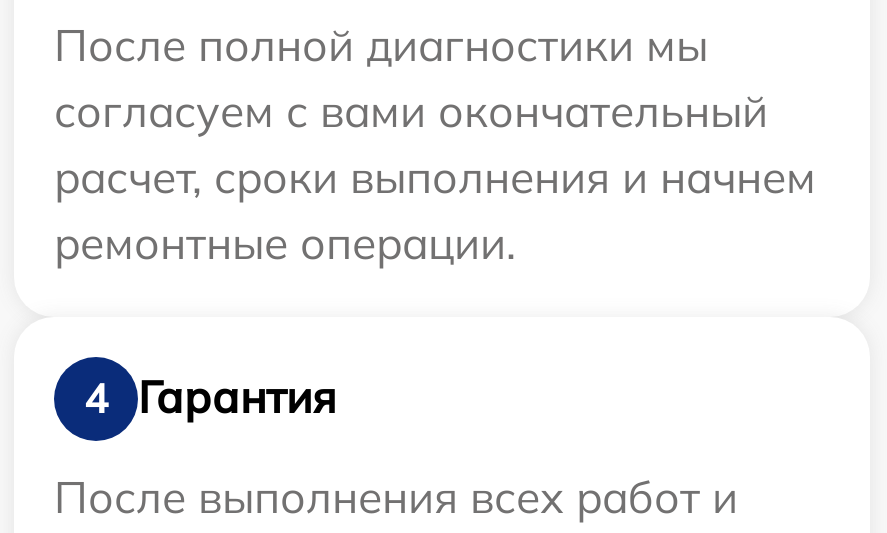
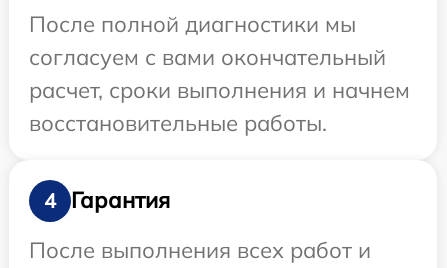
[54,215,516,271] ремонтные операции. -> [29,109,327,137] восстановительные работы.

